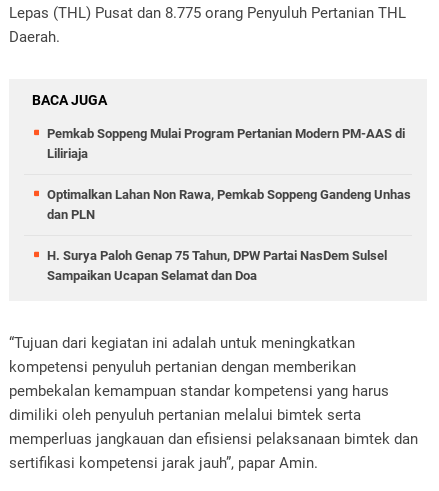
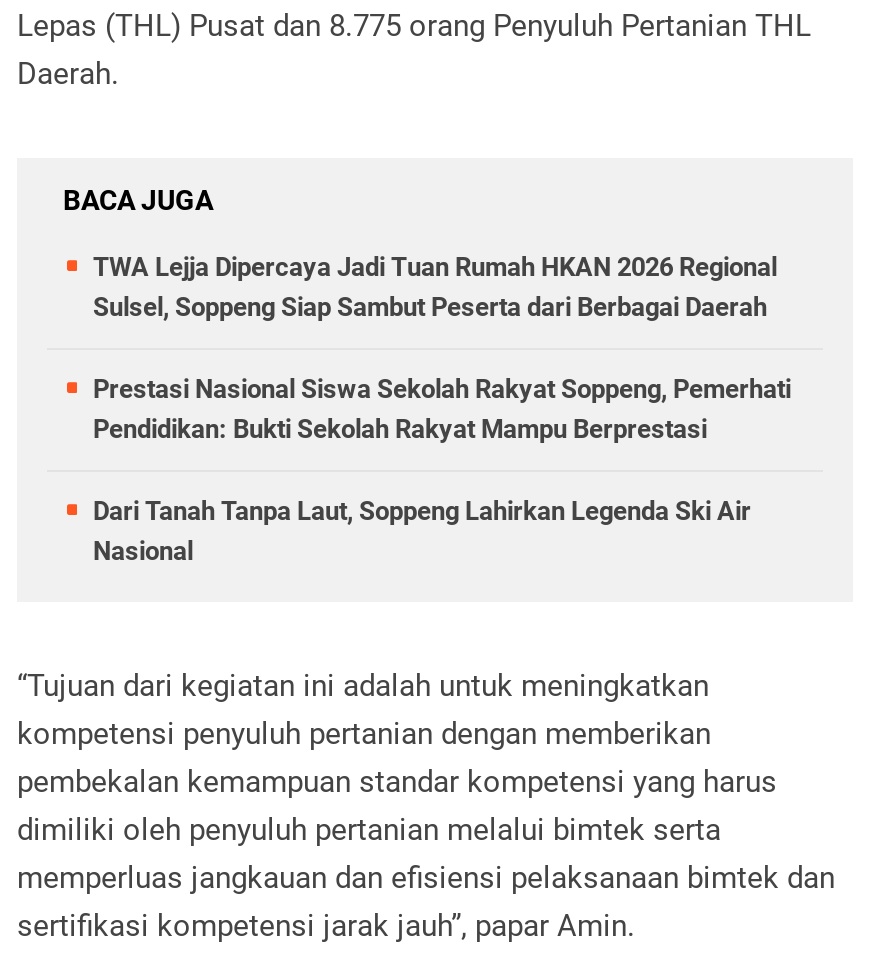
[47,126,405,161] Pemkab Soppeng Mulai Program Pertanian Modern PM-AAS di | Liliriaja -> [93,252,777,322] TWA Lejja Dipercaya Jadi Tuan Rumah HKAN 2026 Regional | Sulsel, Soppeng Siap Sambut Peserta dari Berbagai Daerah
[47,187,411,222] Optimalkan Lahan Non Rawa, Pemkab Soppeng Gandeng Unhas | dan PLN -> [93,374,791,444] Prestasi Nasional Siswa Sekolah Rakyat Soppeng, Pemerhati | Pendidikan: Bukti Sekolah Rakyat Mampu Berprestasi
[47,248,387,283] H. Surya Paloh Genap 75 Tahun, DPW Partai NasDem Sulsel | Sampaikan Ucapan Selamat dan Doa -> [93,496,751,566] Dari Tanah Tanpa Laut, Soppeng Lahirkan Legenda Ski Air | Nasional

